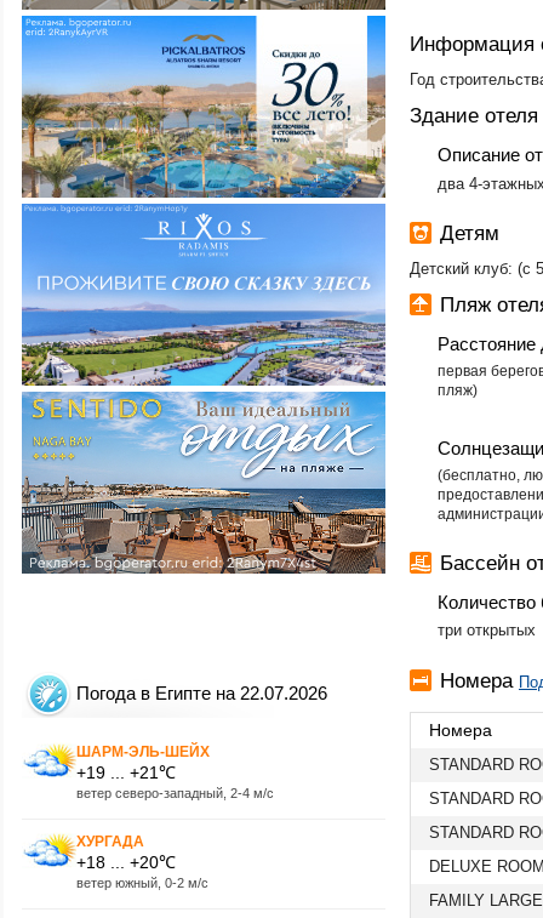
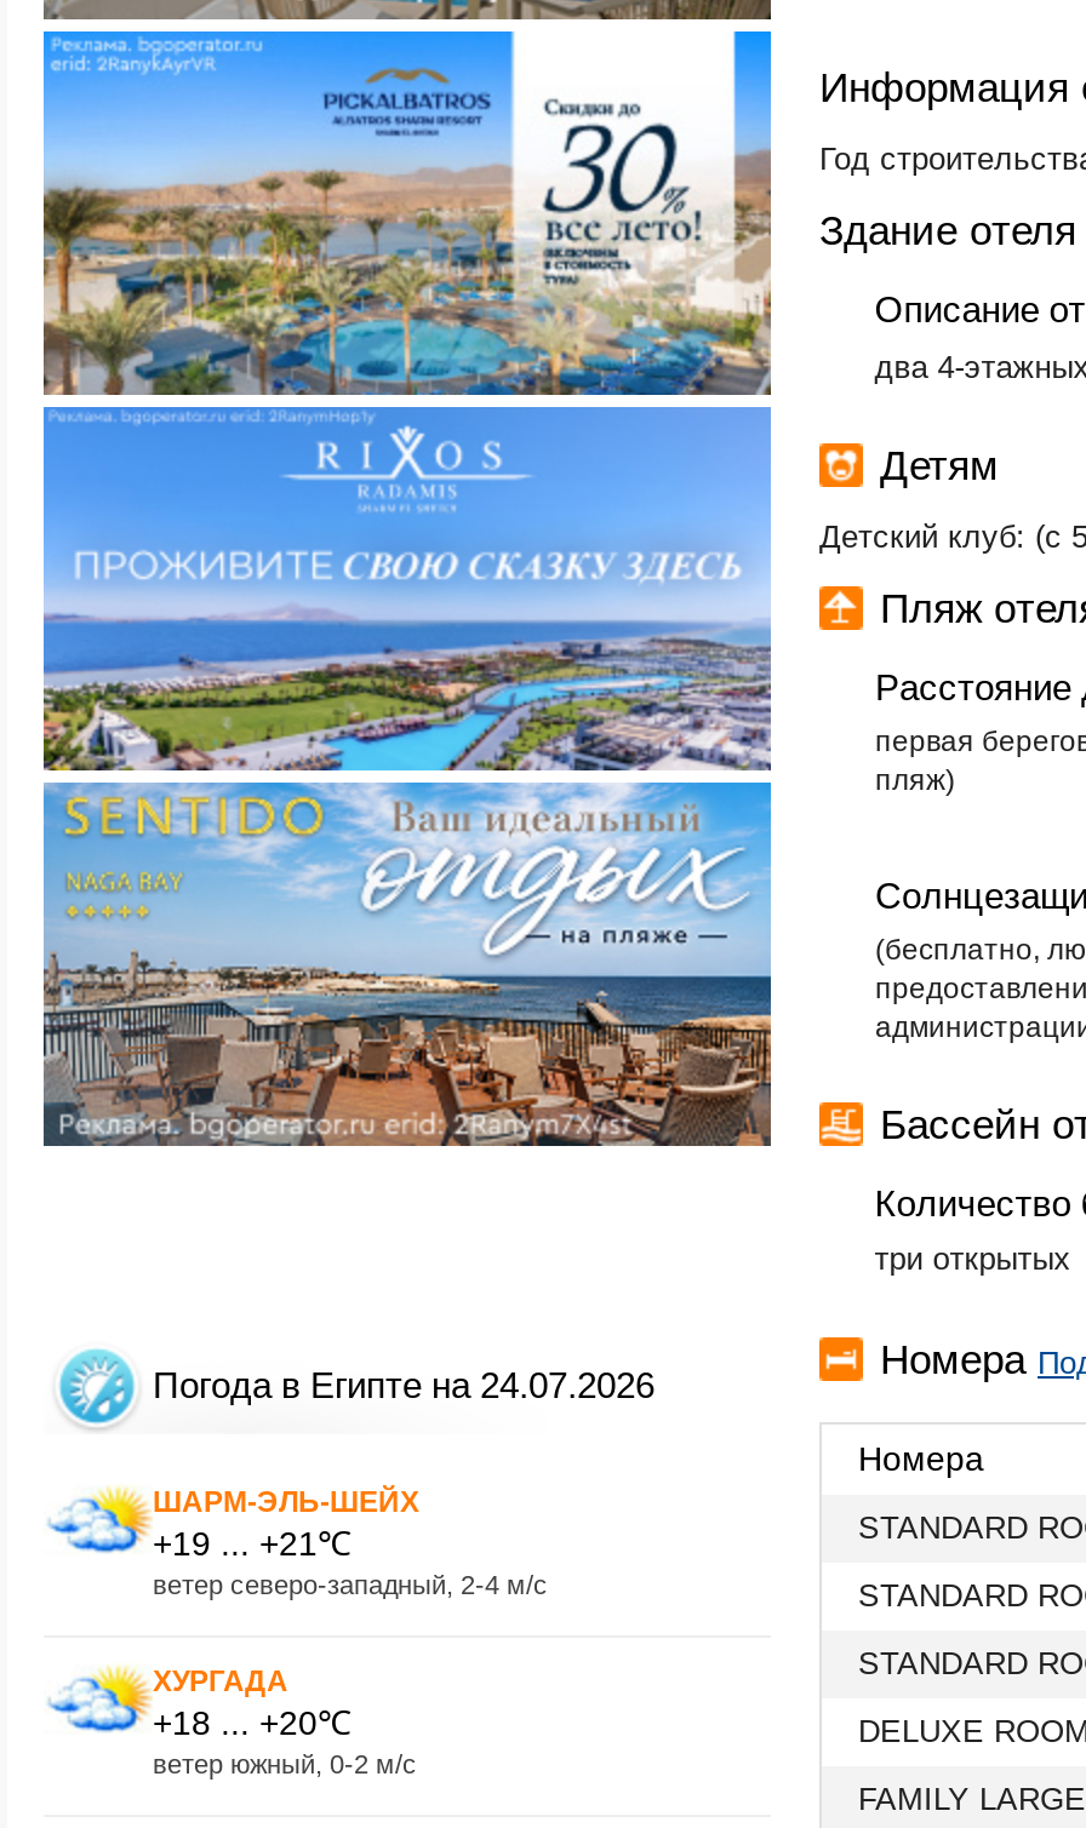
[76,683,327,703] Погода в Египте на 22.07.2026 -> [153,1364,655,1405] Погода в Египте на 24.07.2026

